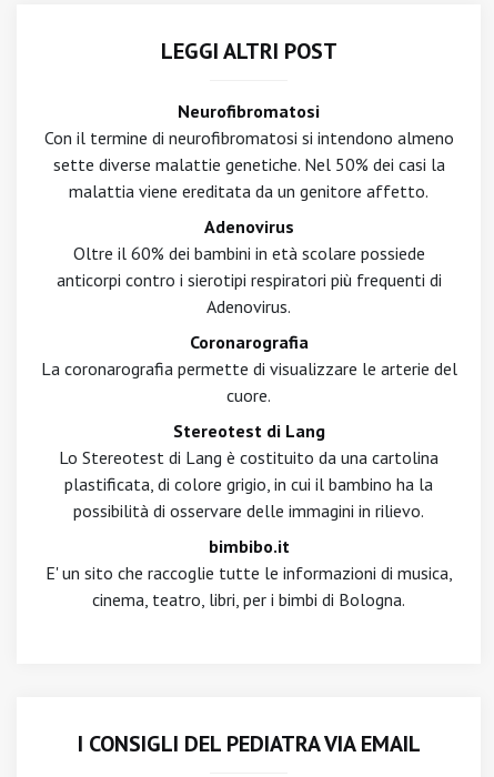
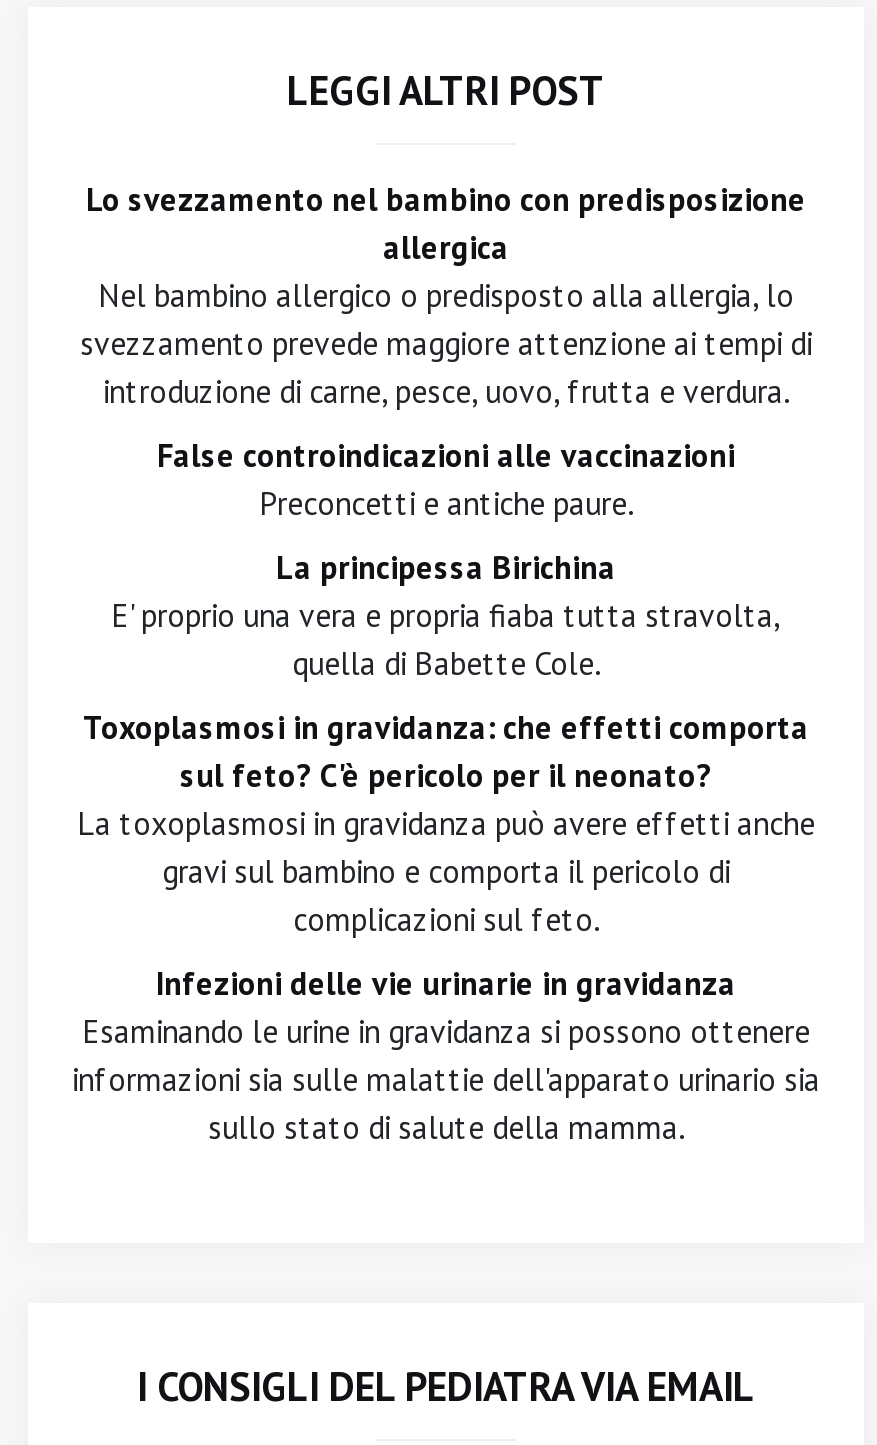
[44,100,453,202] Neurofibromatosi | Con il termine di neurofibromatosi si intendono almeno | sette diverse malattie genetiche. Nel 50% dei casi la | malattia viene ereditata da un genitore affetto. -> [80,179,812,411] Lo svezzamento nel bambino con predisposizione | allergica | Nel bambino allergico o predisposto alla allergia, lo | svezzamento prevede maggiore attenzione ai tempi di | introduzione di carne, pesce, uovo, frutta e verdura.
[56,215,441,317] Adenovirus | Oltre il 60% dei bambini in età scolare possiede | anticorpi contro i sierotipi respiratori più frequenti di | Adenovirus. -> [157,435,735,523] False controindicazioni alle vaccinazioni | Preconcetti e antiche paure.
[41,331,457,406] Coronarografia | La coronarografia permette di visualizzare le arterie del | cuore. -> [111,547,781,683] La principessa Birichina | E' proprio una vera e propria fiaba tutta stravolta, | quella di Babette Cole.
[59,420,438,522] Stereotest di Lang | Lo Stereotest di Lang è costituito da una cartolina | plastificata, di colore grigio, in cui il bambino ha la | possibilità di osservare delle immagini in rilievo. -> [77,707,815,939] Toxoplasmosi in gravidanza: che effetti comporta | sul feto? C'è pericolo per il neonato? | La toxoplasmosi in gravidanza può avere effetti anche | gravi sul bambino e comporta il pericolo di | complicazioni sul feto.
[45,535,452,610] bimbibo.it | E' un sito che raccoglie tutte le informazioni di musica, | cinema, teatro, libri, per i bimbi di Bologna. -> [72,963,820,1147] Infezioni delle vie urinarie in gravidanza | Esaminando le urine in gravidanza si possono ottenere | informazioni sia sulle malattie dell'apparato urinario sia | sullo stato di salute della mamma.

